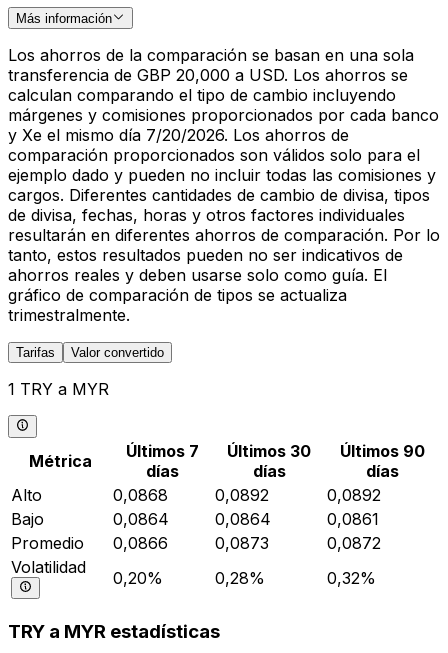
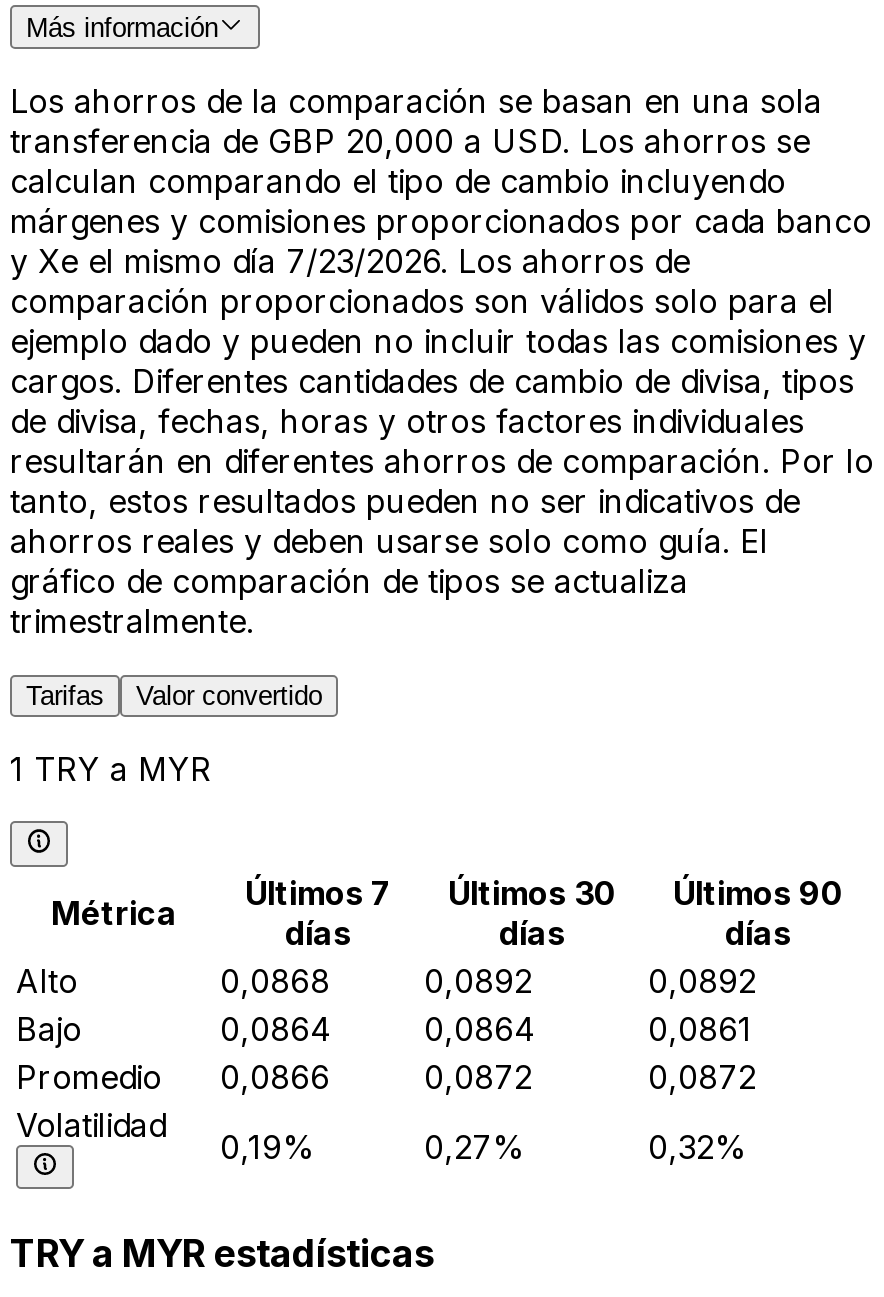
[8,125,349,145] y Xe el mismo día 7/20/2026. Los ahorros de -> [10,242,690,282] y Xe el mismo día 7/23/2026. Los ahorros de
[215,533,269,553] 0,0873 -> [424,1056,532,1096] 0,0872
[113,568,163,588] 0,20% -> [220,1126,314,1166] 0,19%
[215,568,265,588] 0,28% -> [424,1126,524,1166] 0,27%

